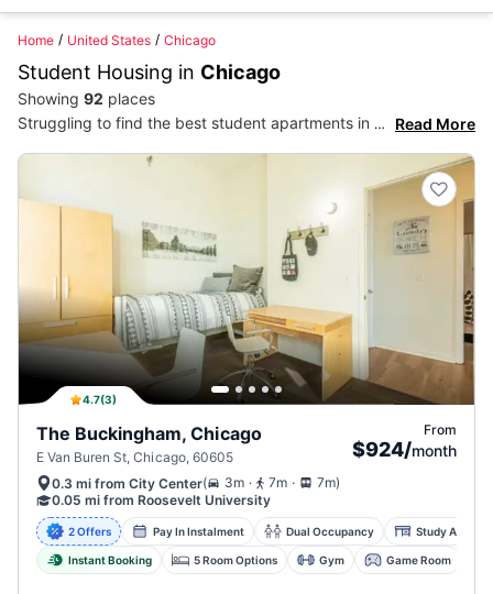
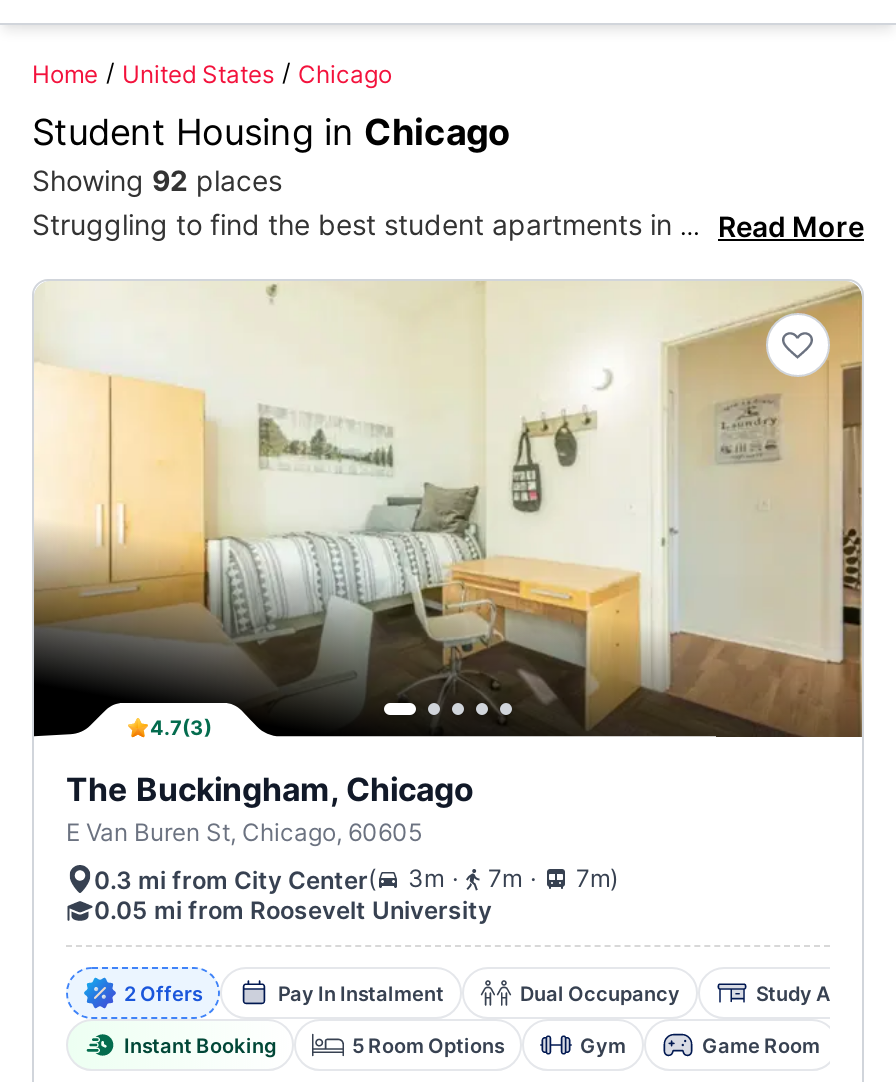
[352,421,457,461] From | $924/month -> none

